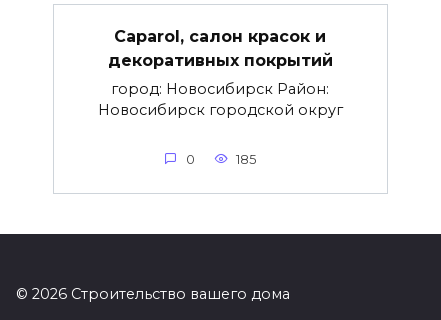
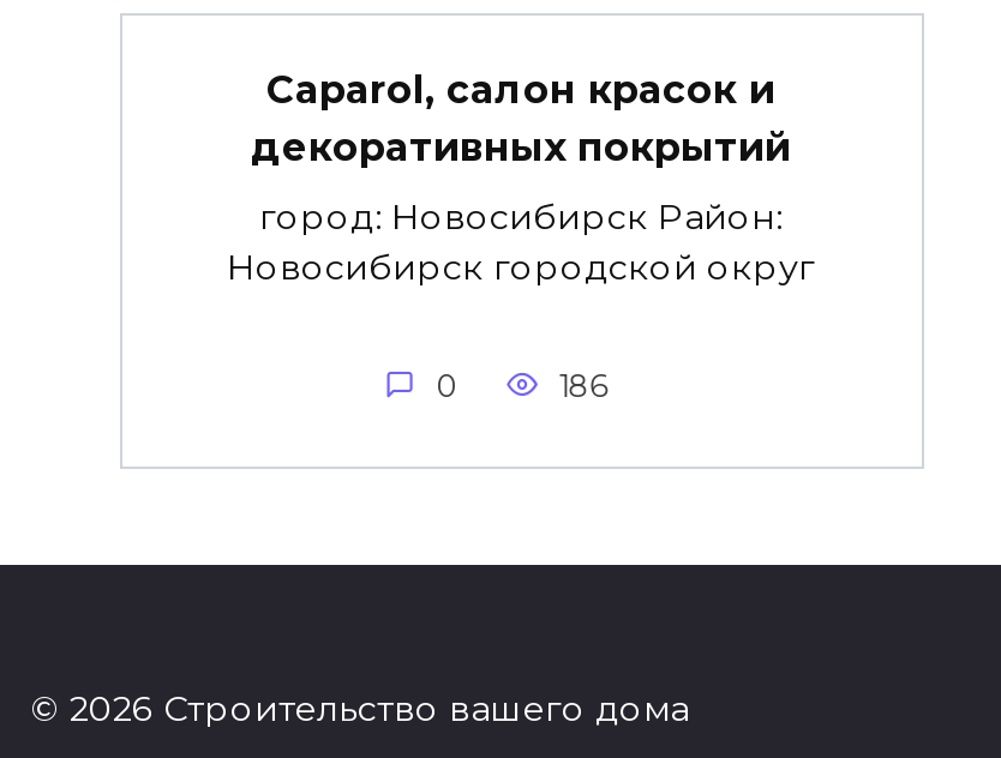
[236,152,256,167] 185 -> [559,368,609,404] 186

